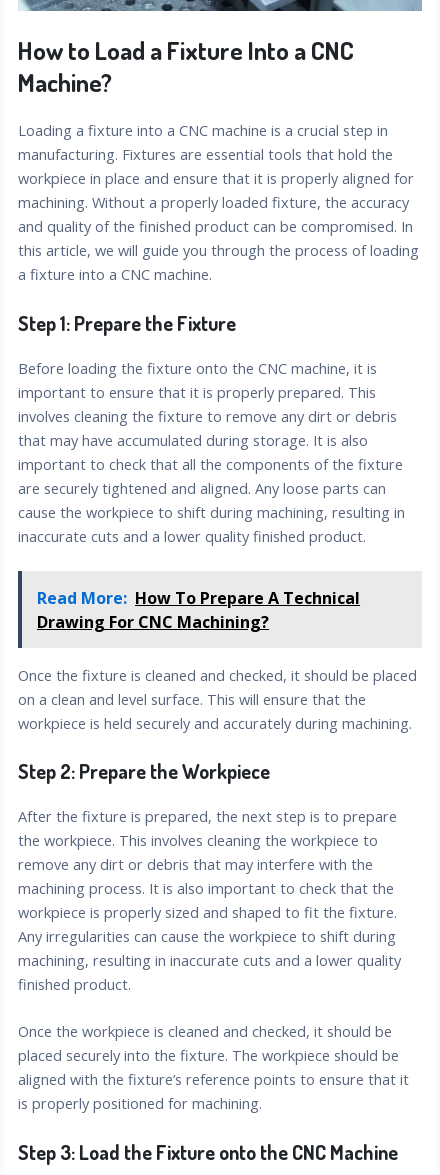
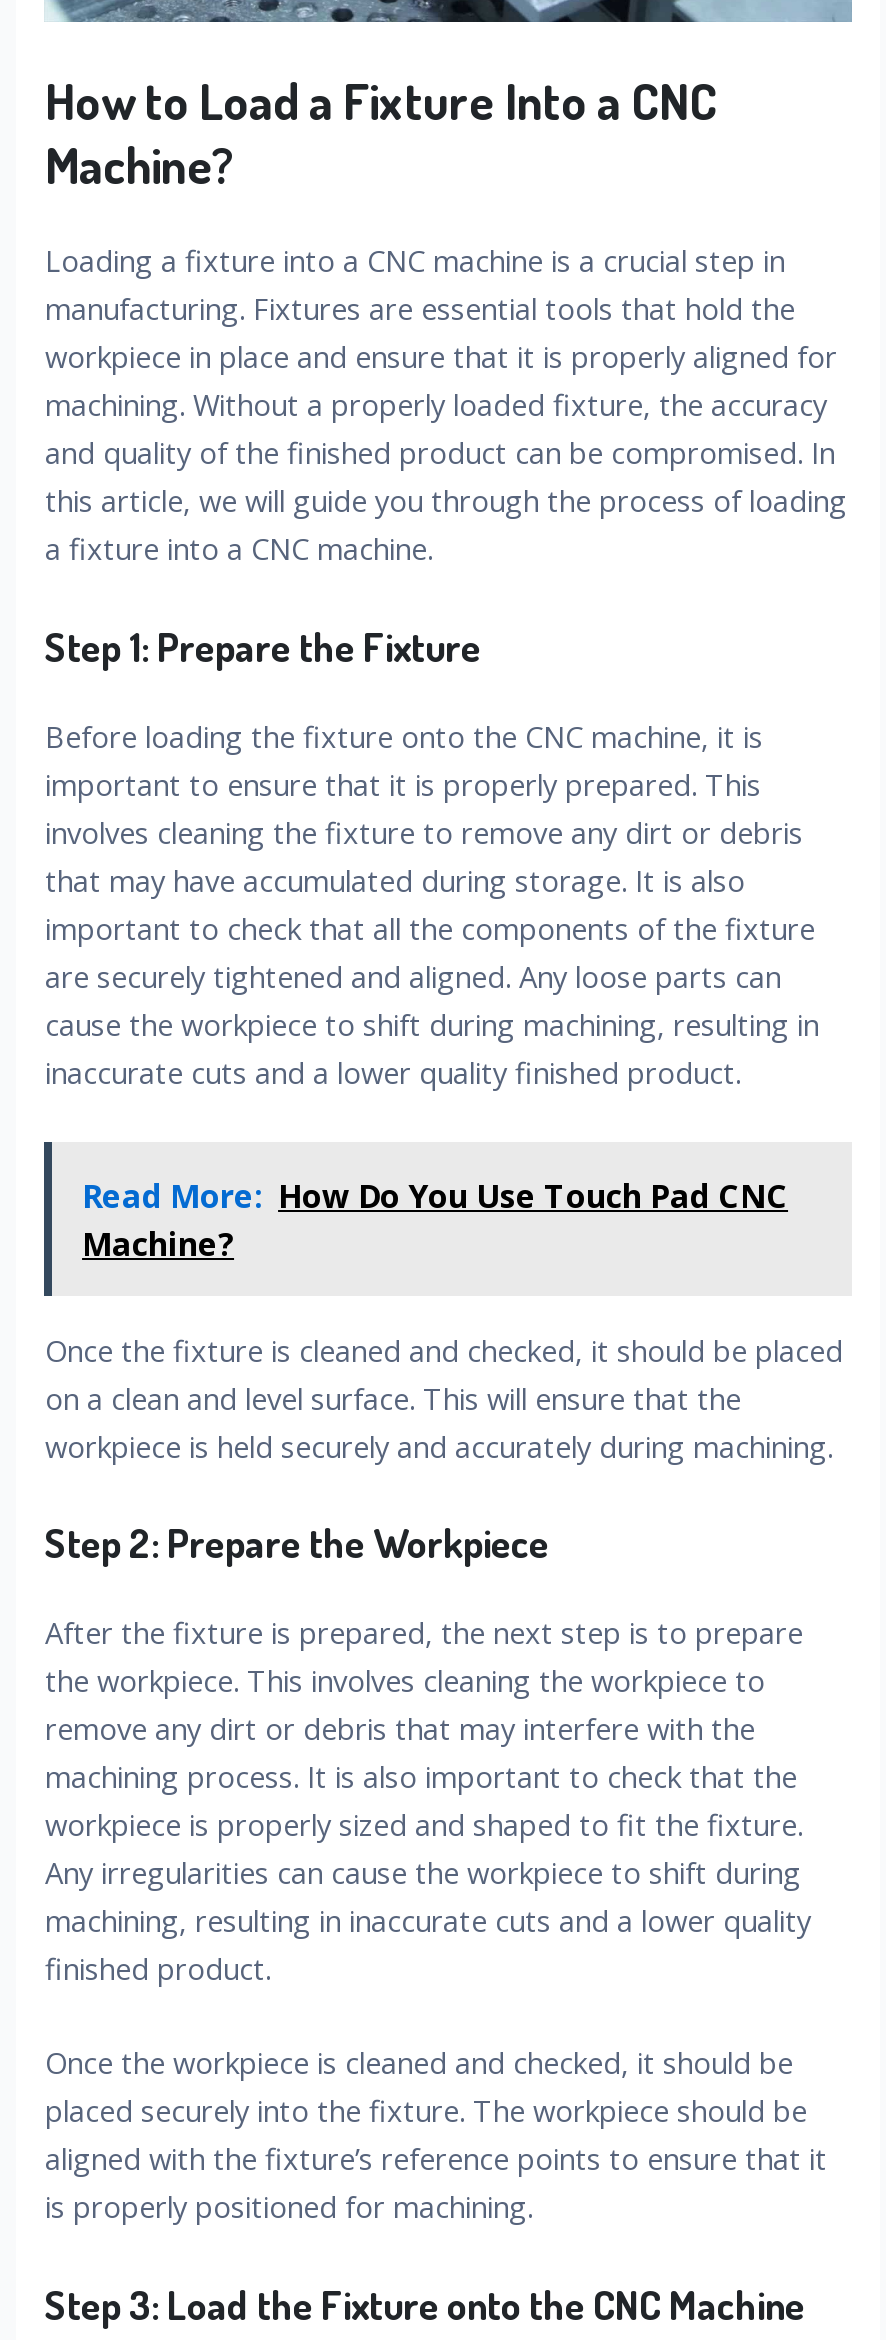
[37,587,360,633] Read More: How To Prepare A Technical | Drawing For CNC Machining? -> [82,1173,788,1265] Read More: How Do You Use Touch Pad CNC | Machine?

